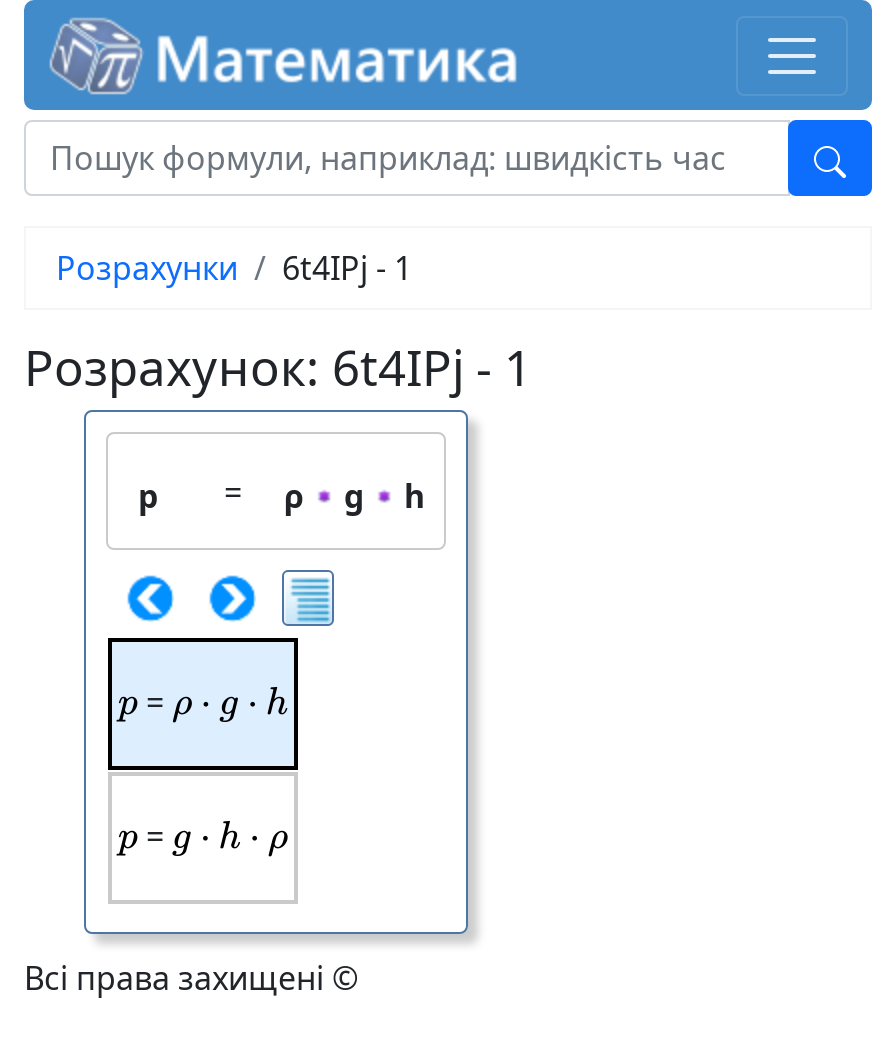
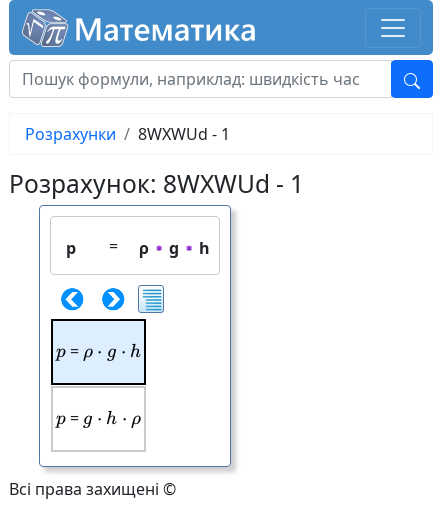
[56,246,412,290] Розрахунки 6t4IPj - 1 -> [25,123,230,145] Розрахунки 8WXWUd - 1
[24,334,532,400] Розрахунок: 6t4IPj - 1 -> [9,167,304,200] Розрахунок: 8WXWUd - 1

